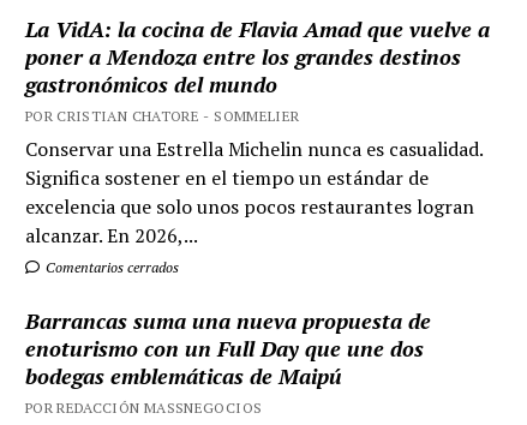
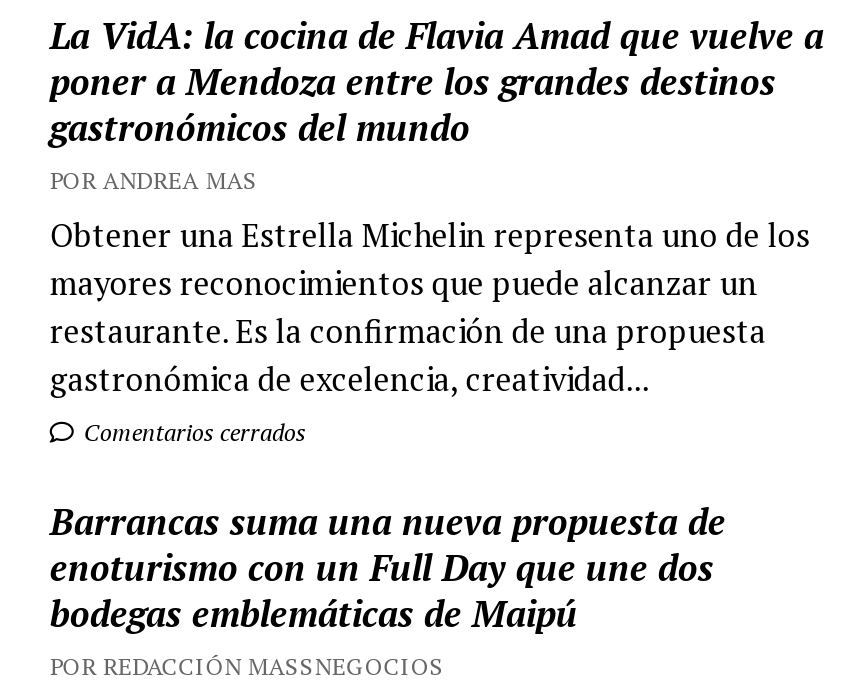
[25,107,482,249] POR CRISTIAN CHATORE - SOMMELIER | Conservar una Estrella Michelin nunca es casualidad. | Significa sostener en el tiempo un estándar de | excelencia que solo unos pocos restaurantes logran | alcanzar. En 2026,... -> [50,165,810,401] POR ANDREA MAS | Obtener una Estrella Michelin representa uno de los | mayores reconocimientos que puede alcanzar un | restaurante. Es la confirmación de una propuesta | gastronómica de excelencia, creatividad...

